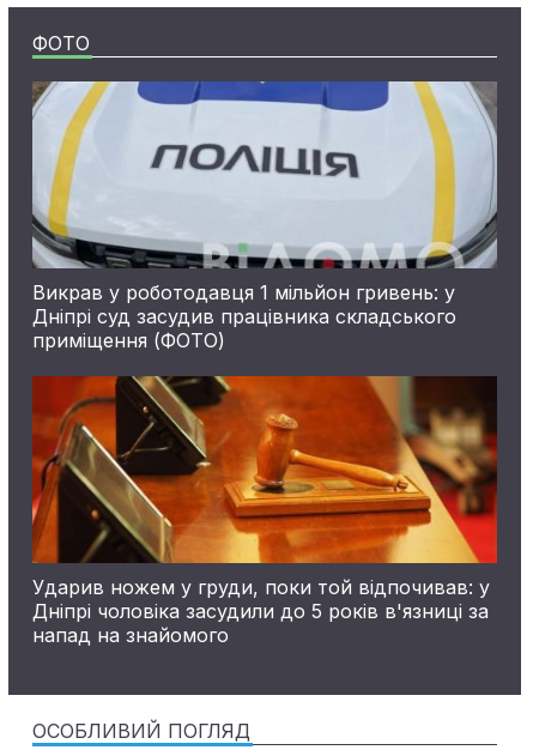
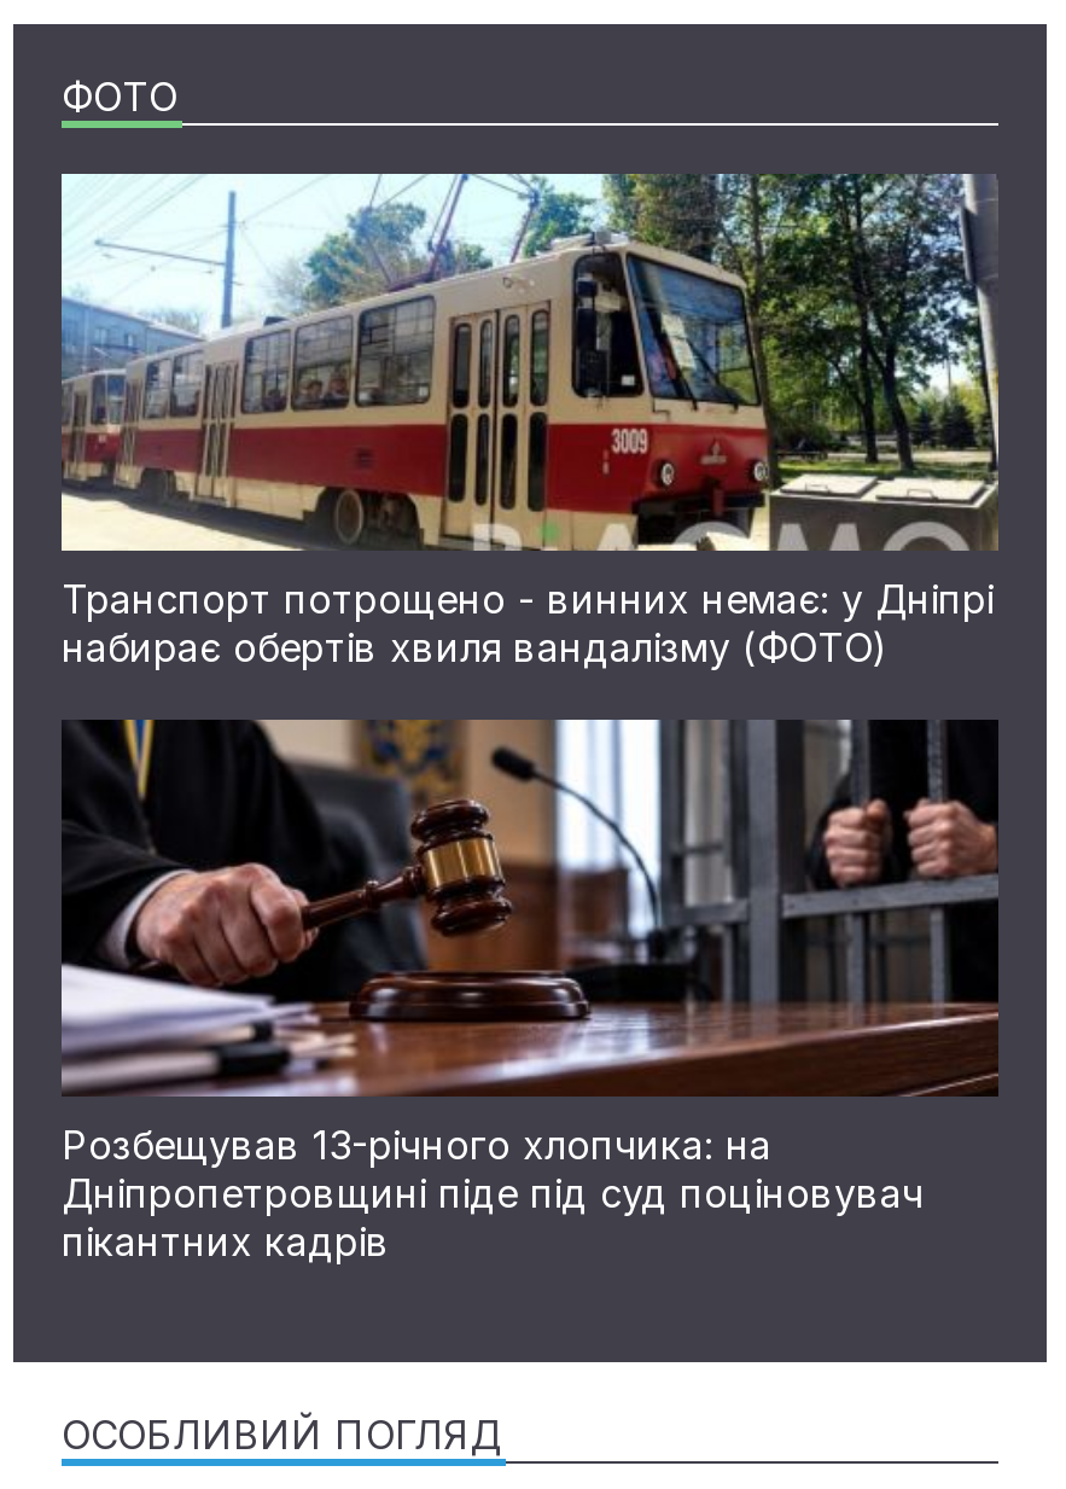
[32,80,498,352] [image] | Викрав у роботодавця 1 мільйон гривень: у | Дніпрі суд засудив працівника складського | приміщення (ФОТО) -> [62,171,998,671] [image] | Транспорт потрощено - винних немає: у Дніпрі | набирає обертів хвиля вандалізму (ФОТО)
[31,375,498,647] [image] | Ударив ножем у груди, поки той відпочивав: у | Дніпрі чоловіка засудили до 5 років в'язниці за | напад на знайомого -> [59,717,998,1266] [image] | Розбещував 13-річного хлопчика: на | Дніпропетровщині піде під суд поціновувач | пікантних кадрів

